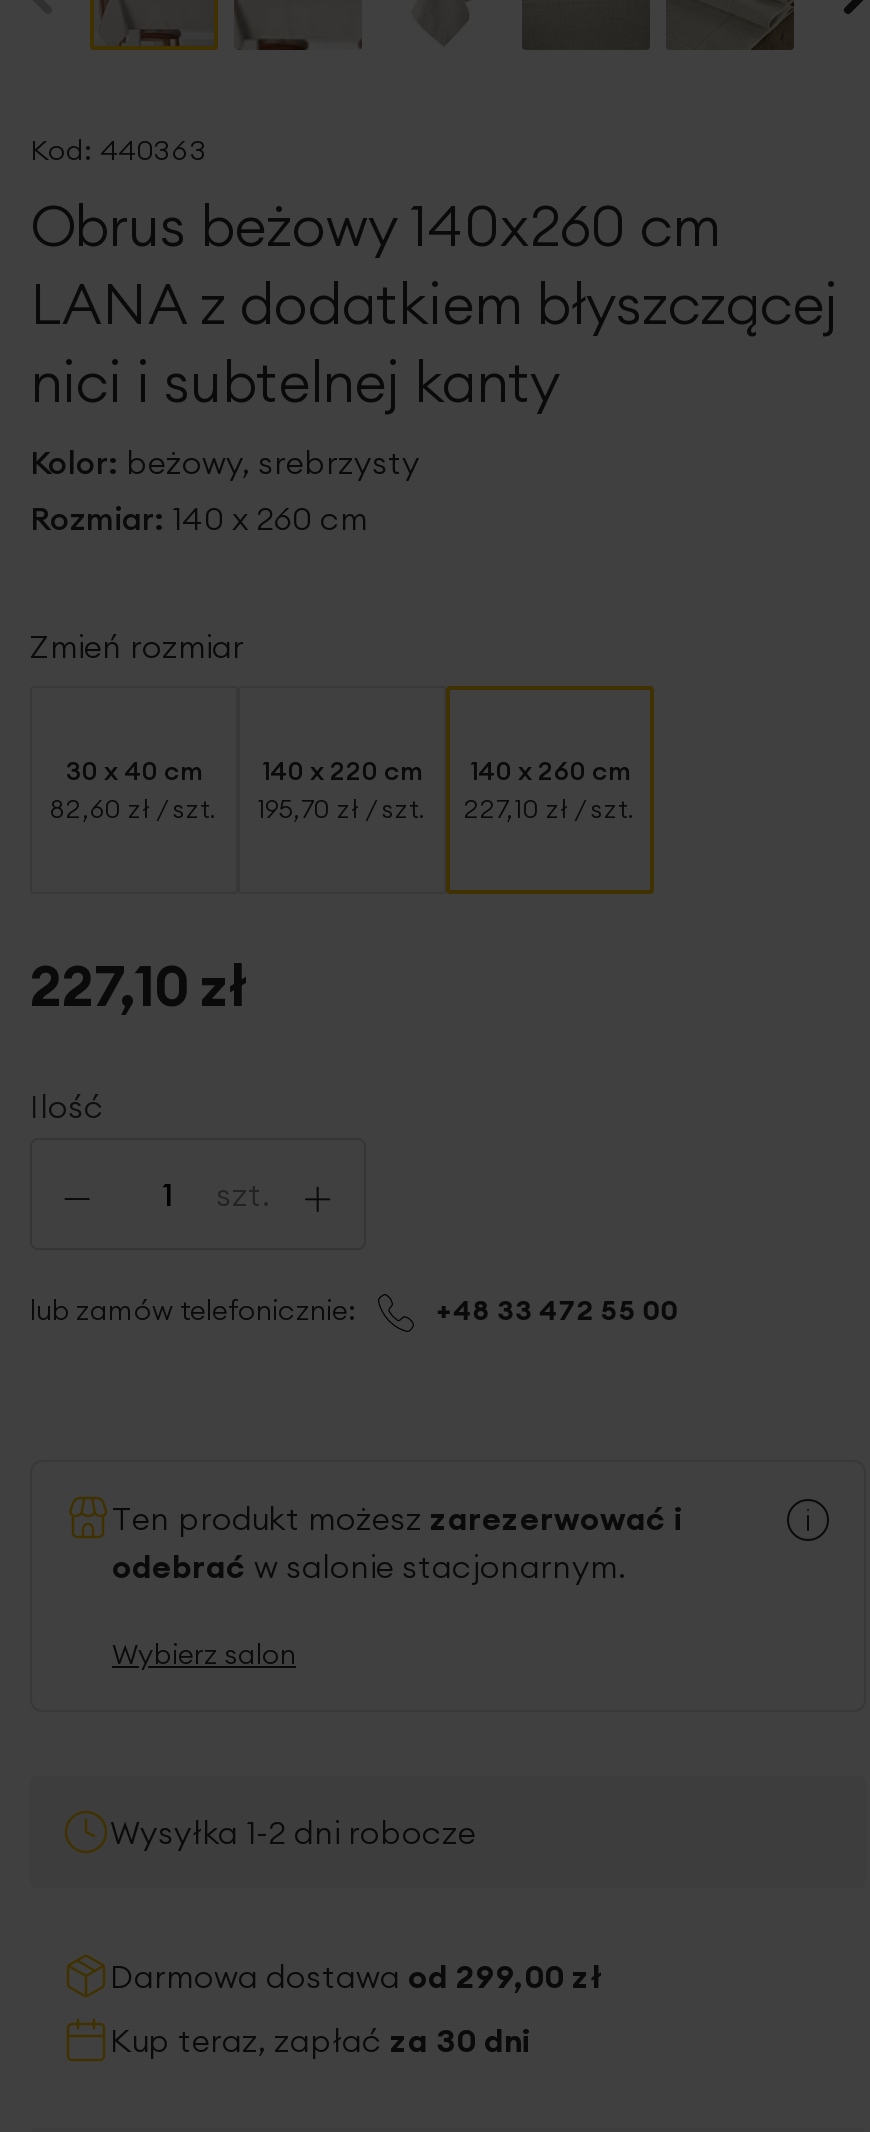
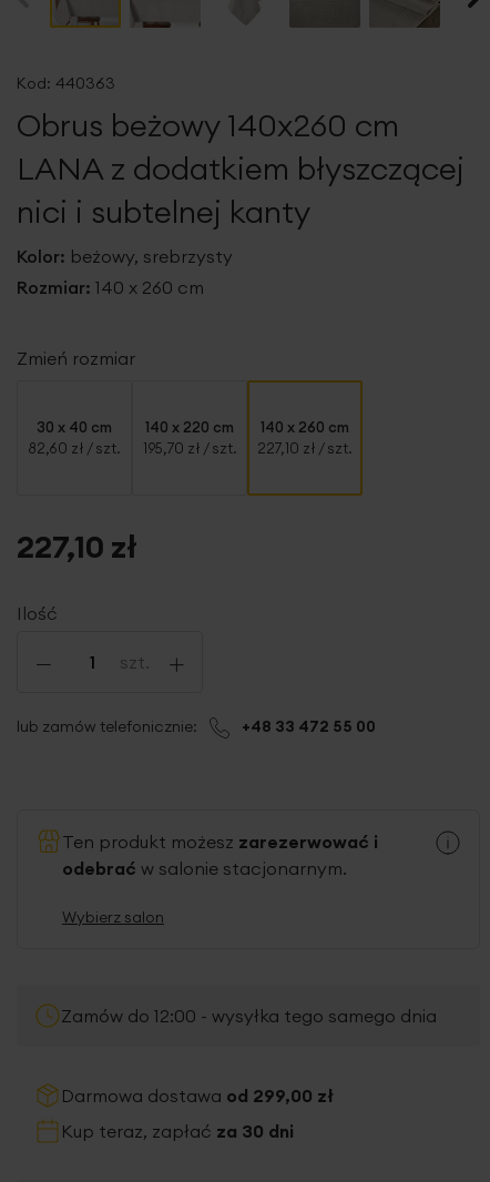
[110,1812,476,1852] Wysyłka 1-2 dni robocze -> [61,1004,437,1027] Zamów do 12:00 - wysyłka tego samego dnia

